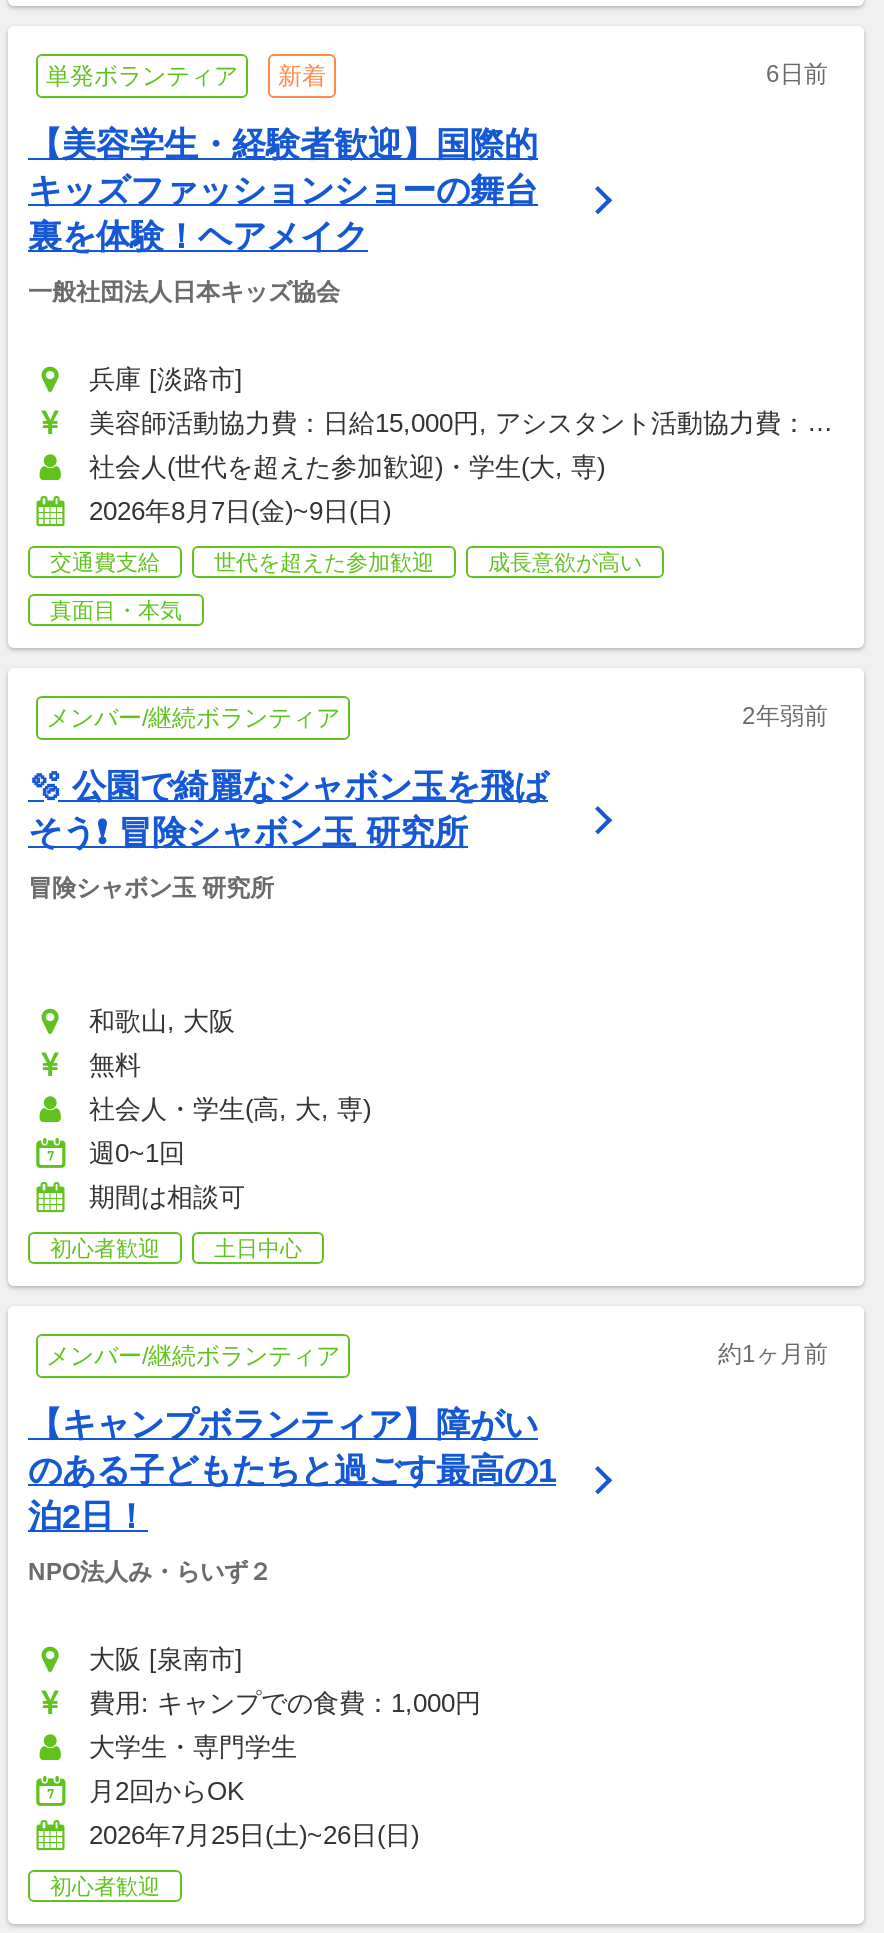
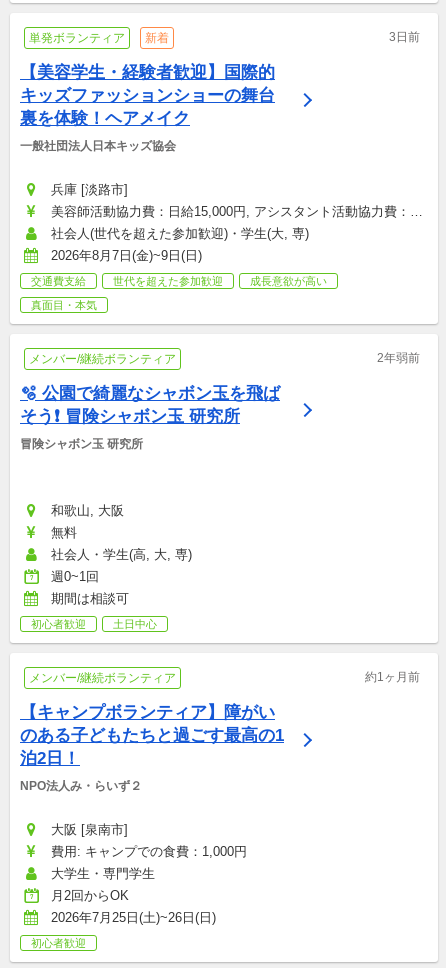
[766,59,828,87] 6日前 -> [389,29,420,43] 3日前

